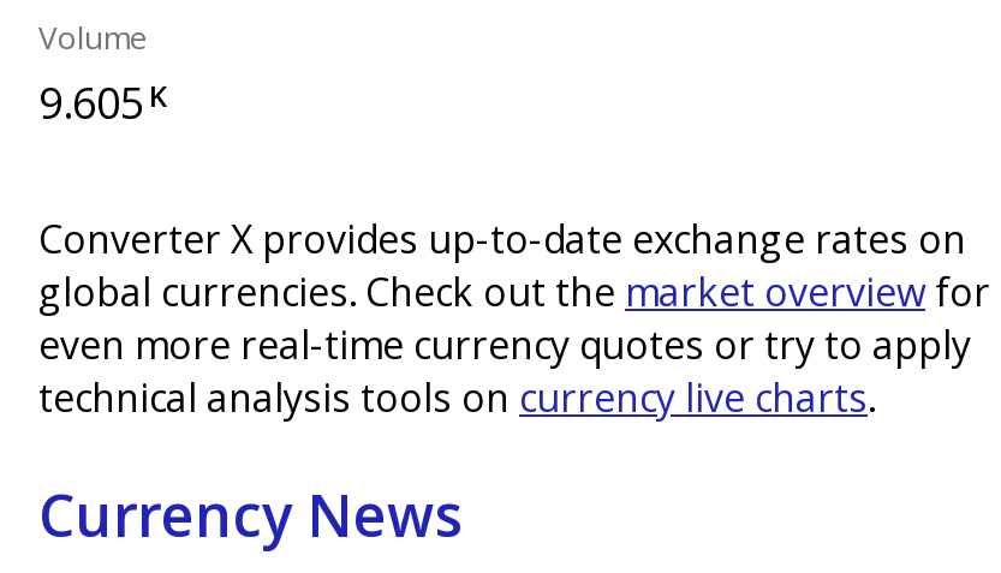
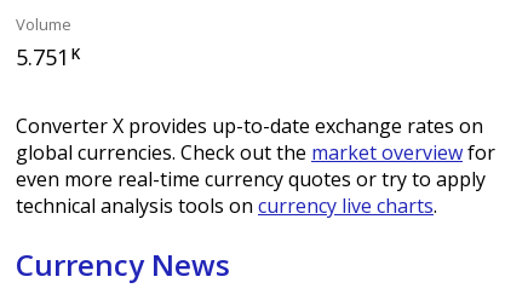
[38,73,166,131] 9.605 K -> [16,42,80,71] 5.751 K

